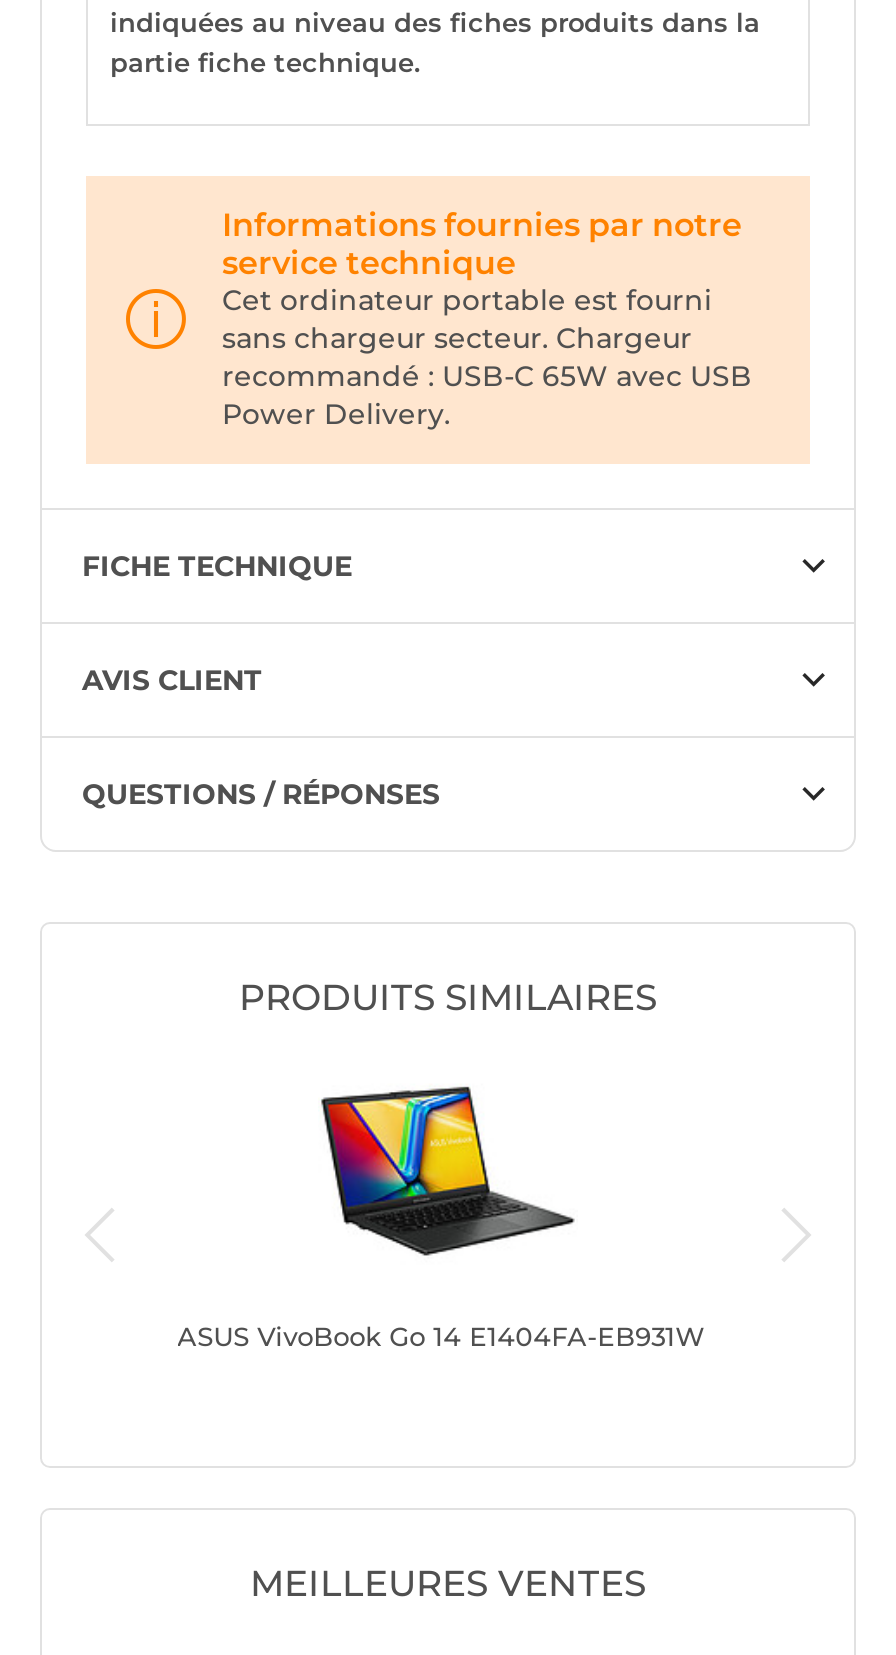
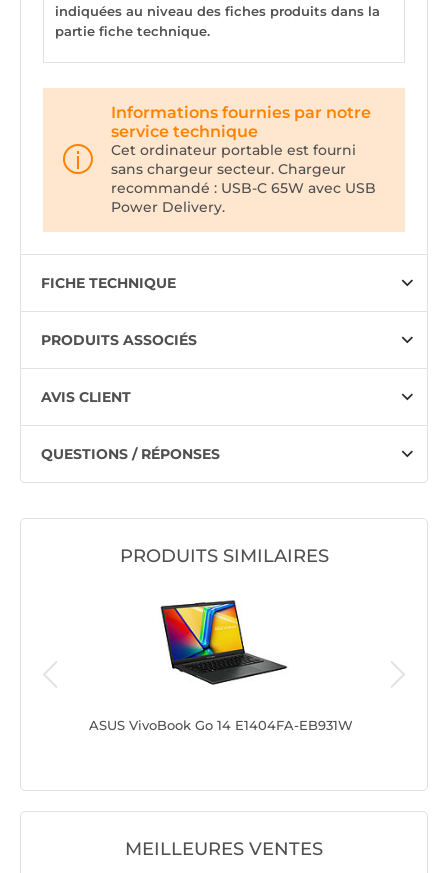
none -> [41,331,197,349] PRODUITS ASSOCIÉS

